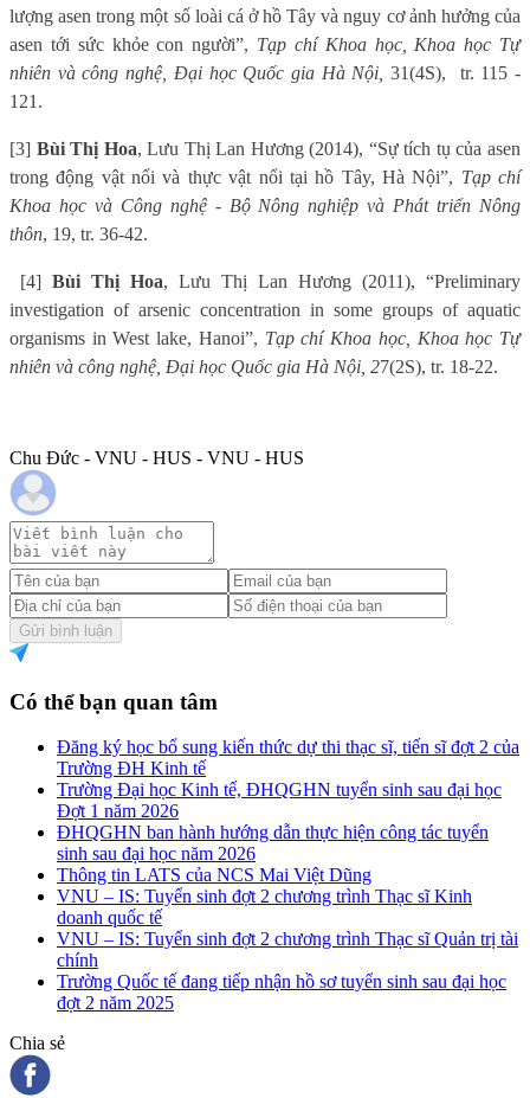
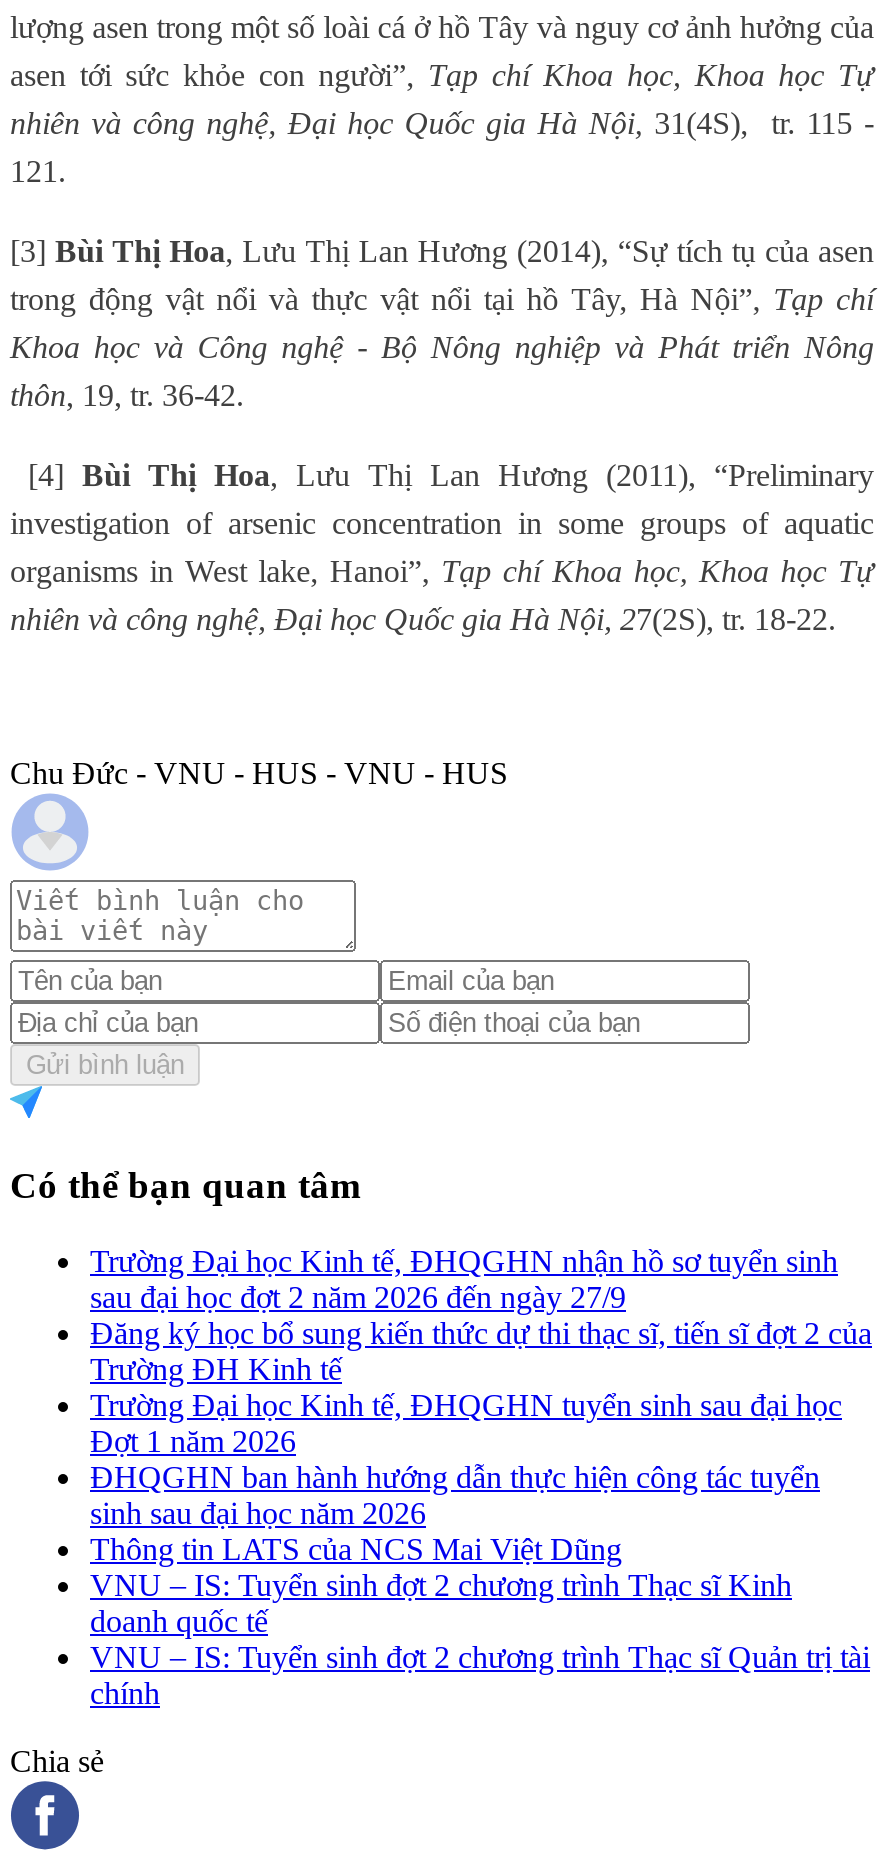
none -> [90,1244,838,1314] Trường Đại học Kinh tế, ĐHQGHN nhận hồ sơ tuyển sinh | sau đại học đợt 2 năm 2026 đến ngày 27/9
moved [57,737,519,970] -> [90,1316,872,1710]: Đăng ký học bổ sung kiến thức dự thi thạc sĩ, tiến sĩ đợt 2 của | Trường ĐH Kinh tế | Trường Đại học Kinh tế, ĐHQGHN tuyển sinh sau đại học | ... | VNU – IS: Tuyển sinh đợt 2 chương trình Thạc sĩ Quản trị tài | chính
[57,971,506,1013] Trường Quốc tế đang tiếp nhận hồ sơ tuyển sinh sau đại học | đợt 2 năm 2025 -> none

